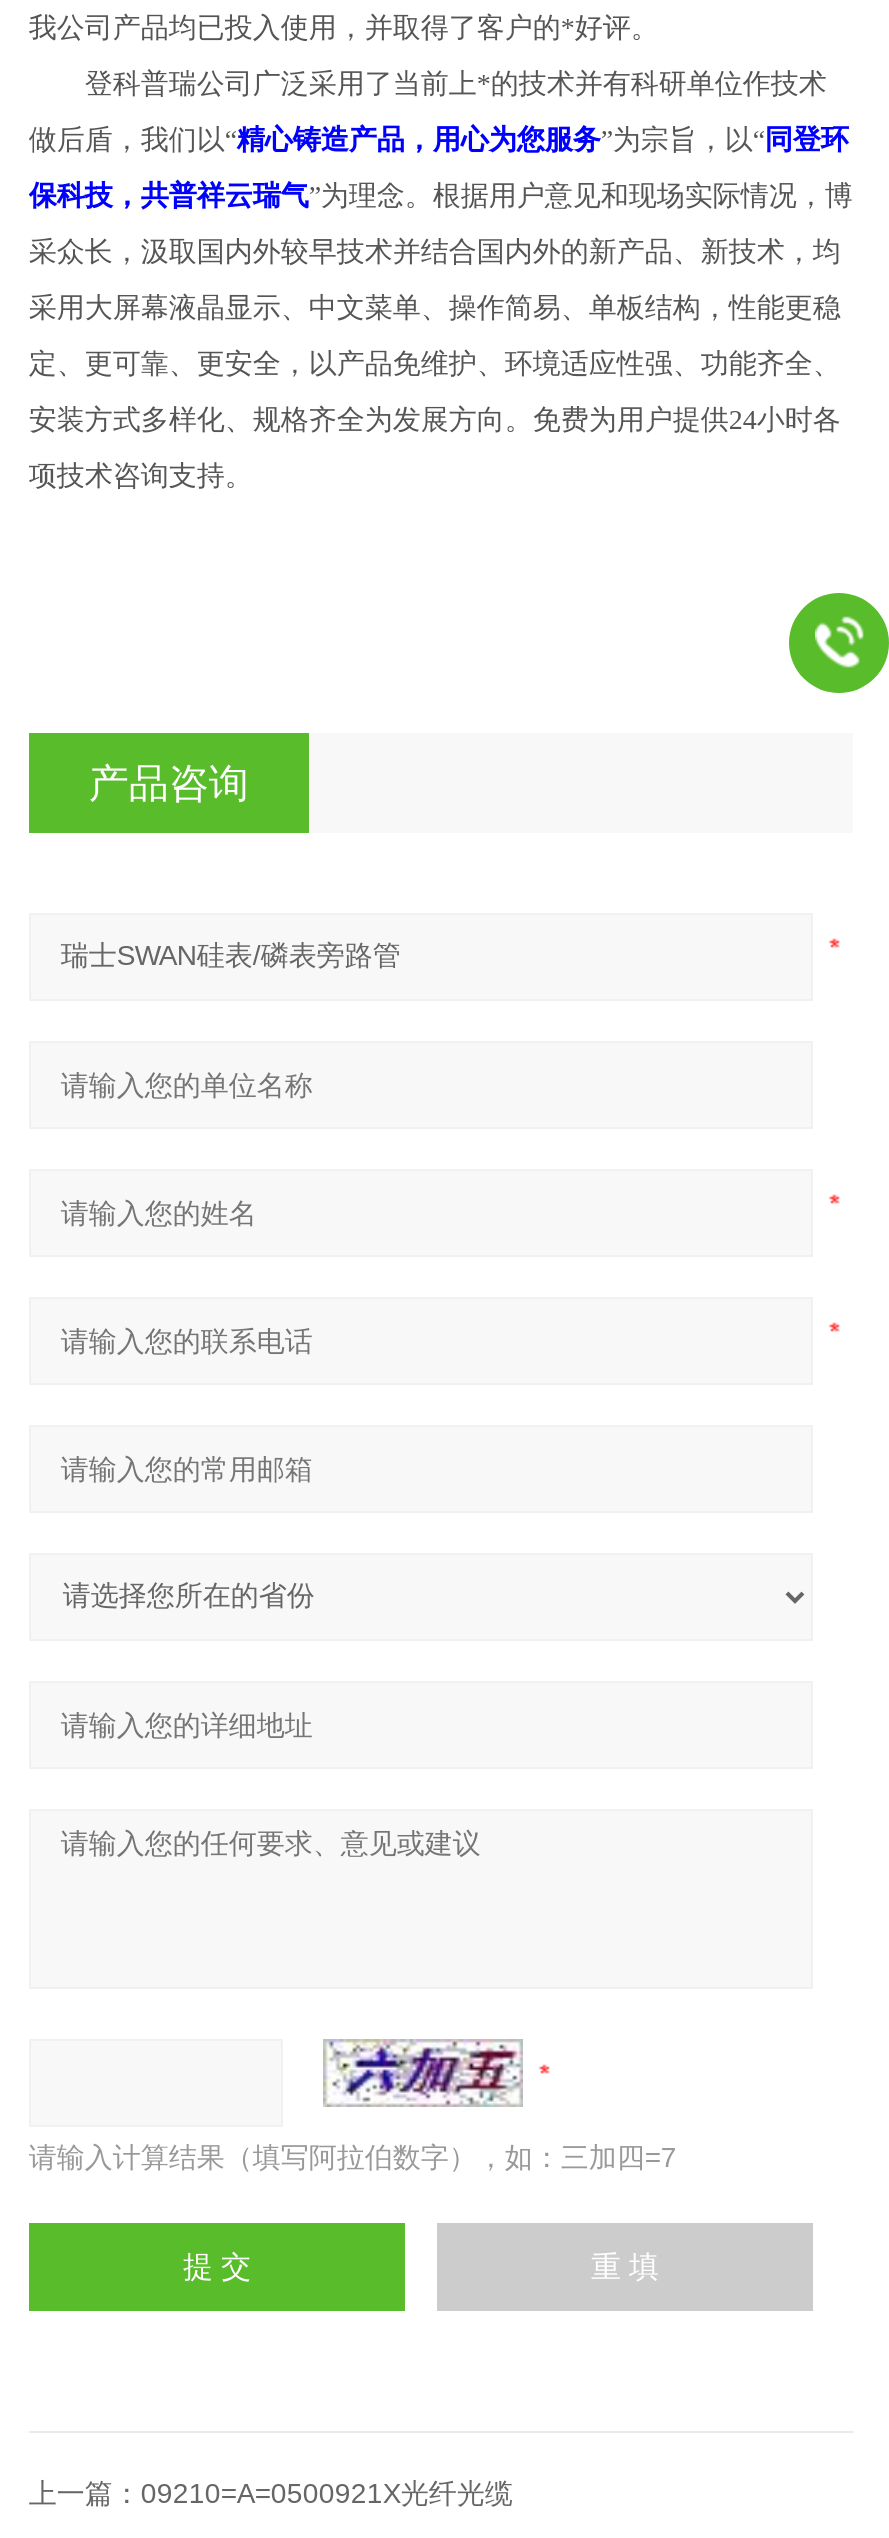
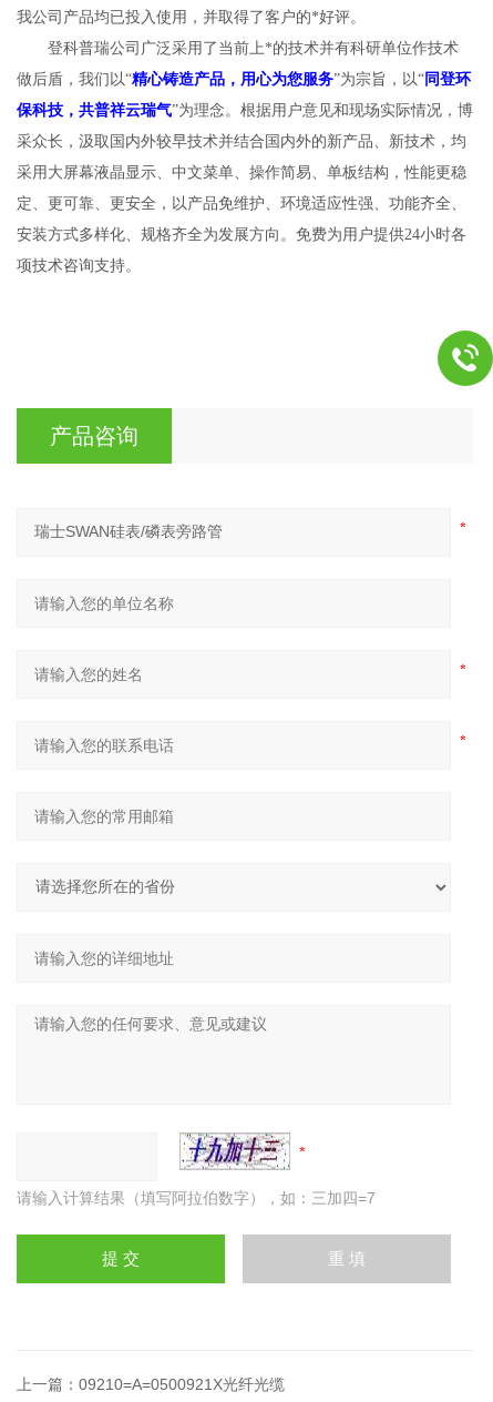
[323,2039,521,2105] [image] -> [183,1132,289,1169] [image]

